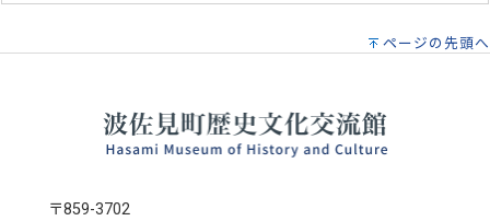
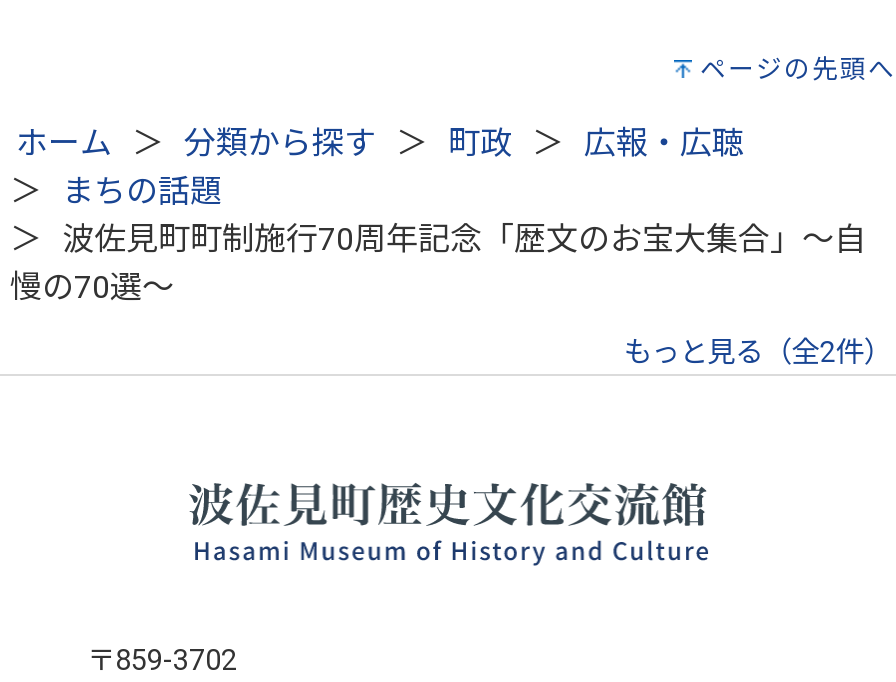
none -> [10,124,892,370] ホーム | 分類から探す | 町政 | 広報・広聴 | まちの話題 | 波佐見町町制施行70周年記念「歴文のお宝大集合」～自 | 慢の70選～ | もっと見る（全2件）

